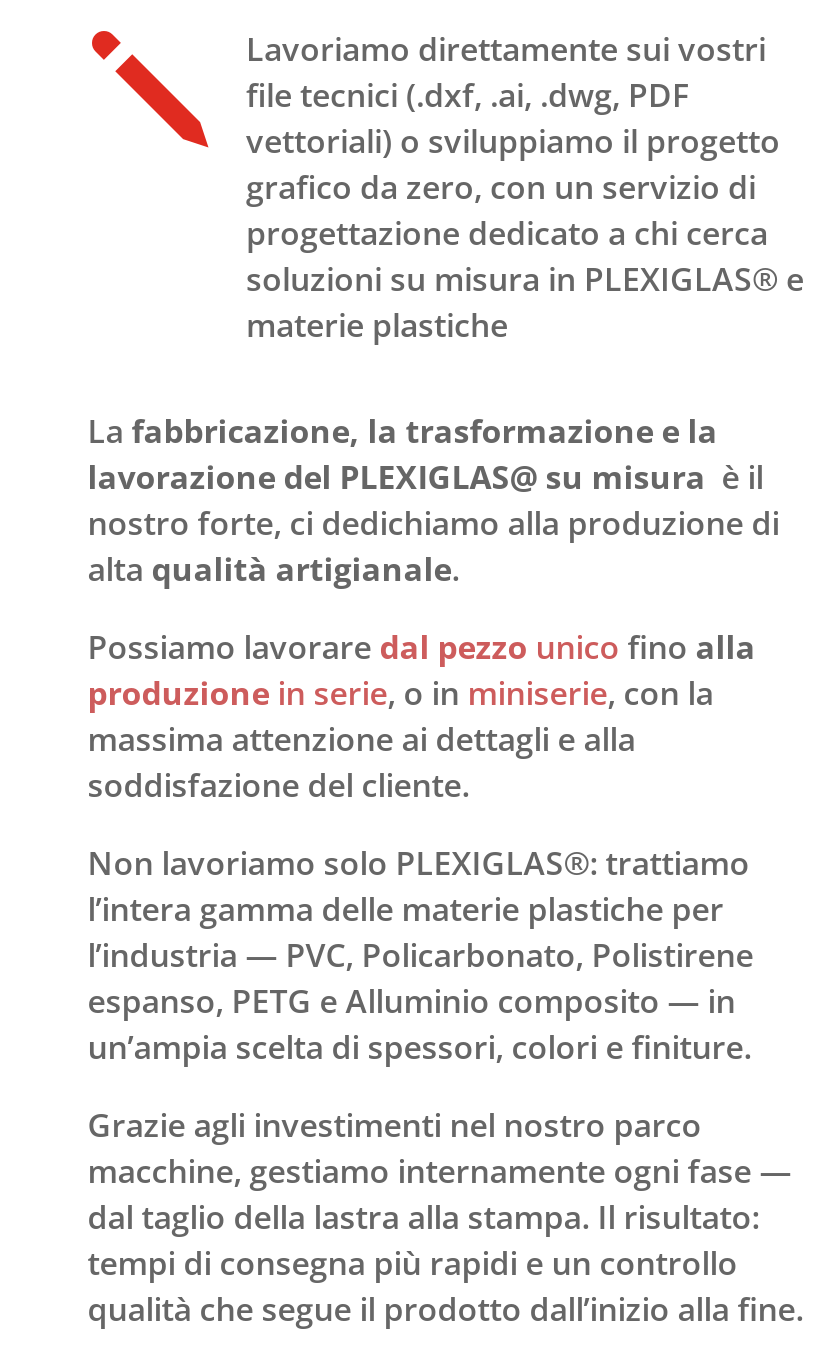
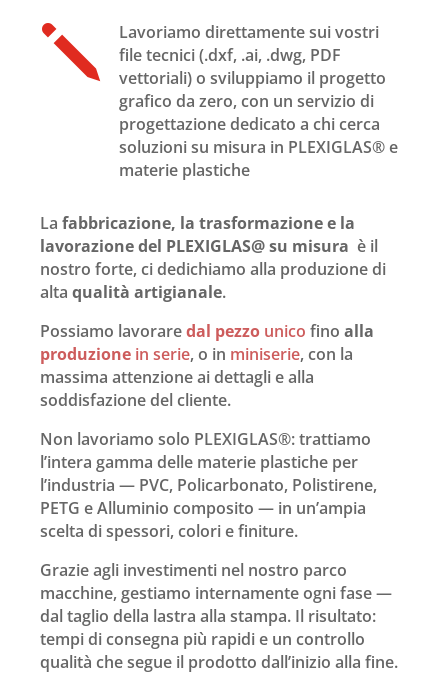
[88,933,754,1069] l’industria — PVC, Policarbonato, Polistirene | espanso, PETG e Alluminio composito — in | un’ampia scelta di spessori, colori e finiture. -> [40,474,377,542] l’industria — PVC, Policarbonato, Polistirene, | PETG e Alluminio composito — in un’ampia | scelta di spessori, colori e finiture.

